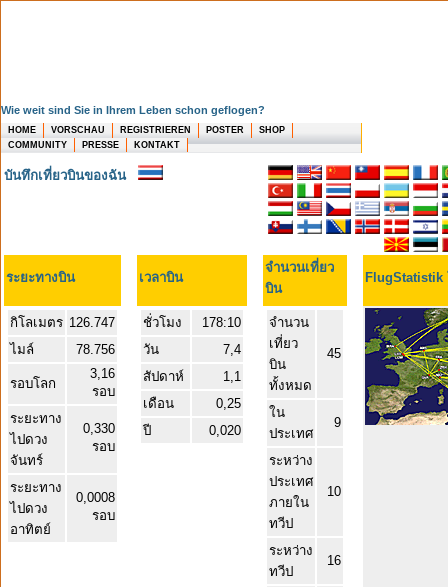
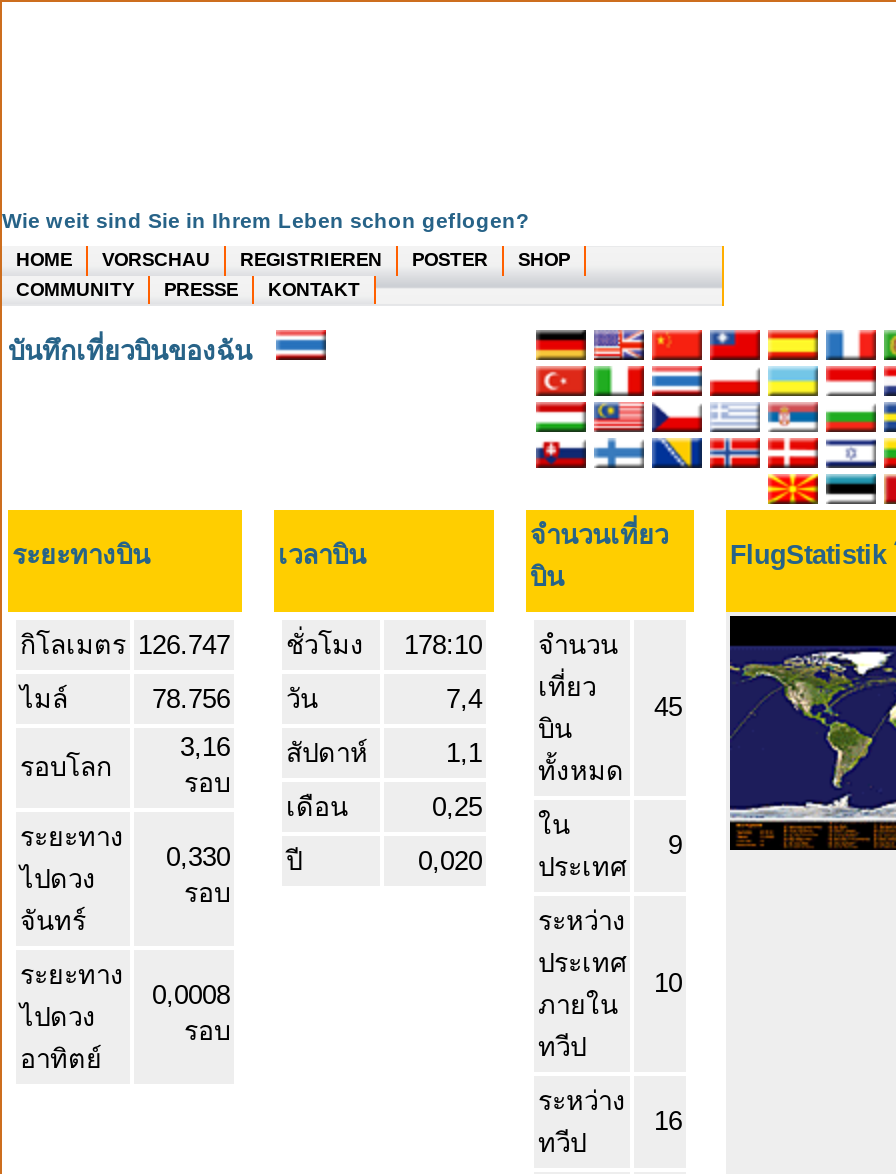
[365,307,445,425] [image] -> [730,614,890,852] [image]

